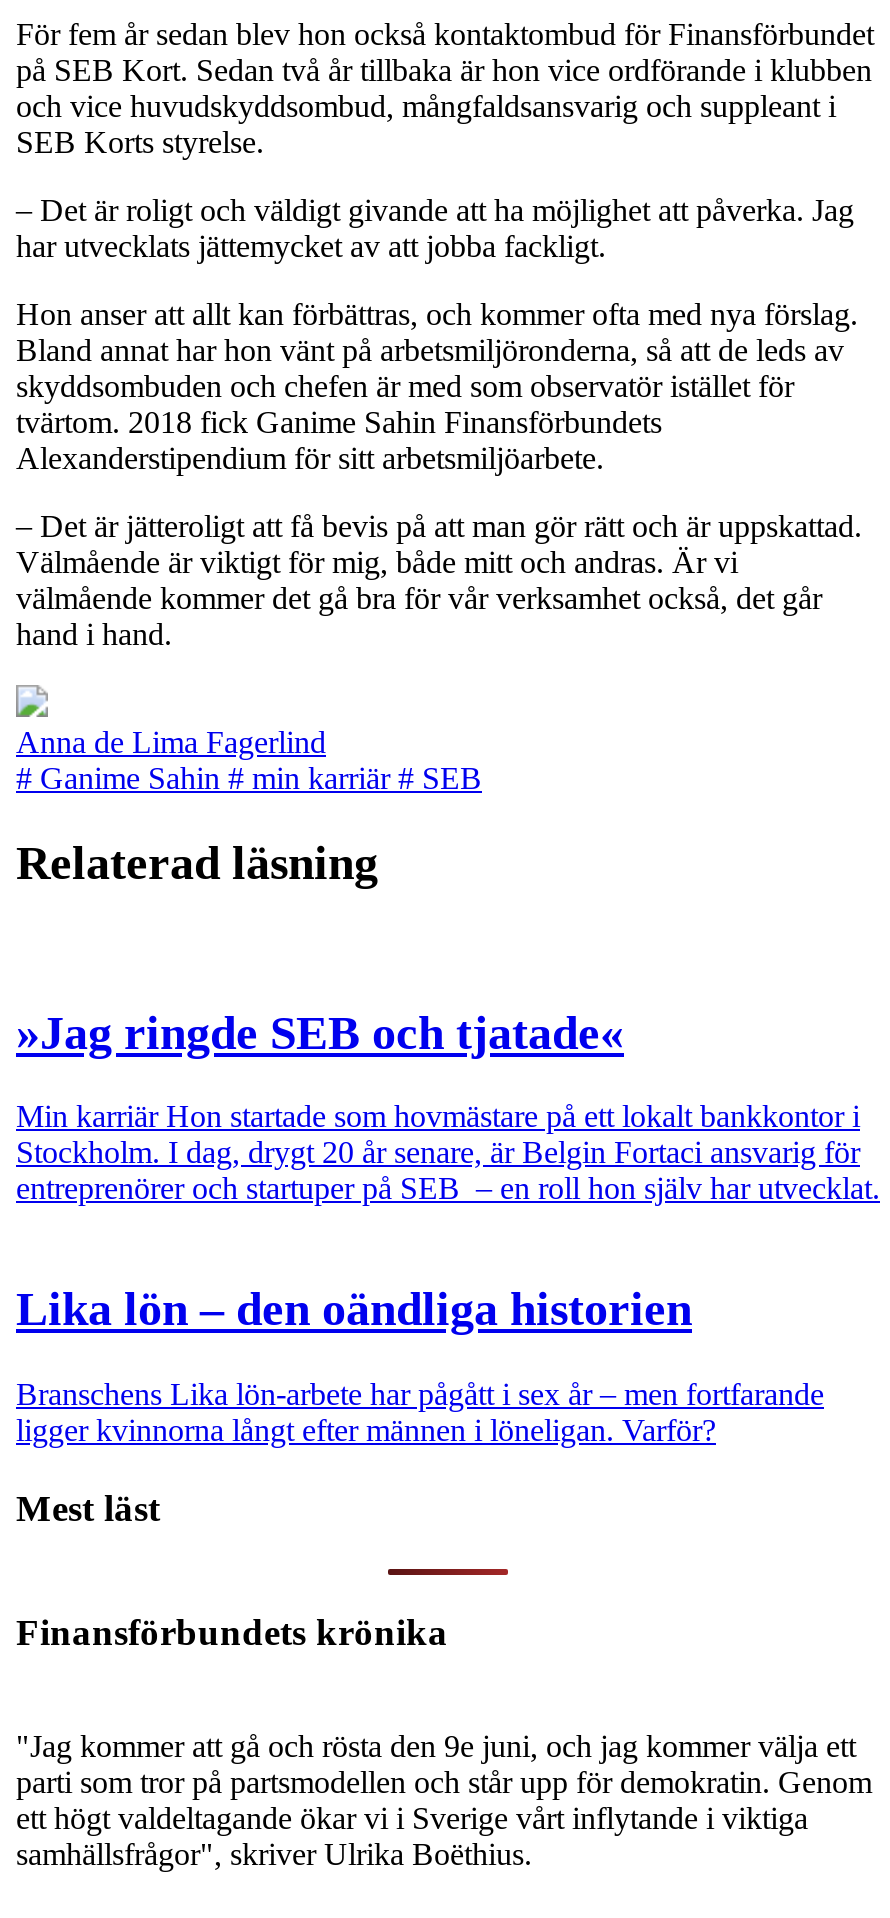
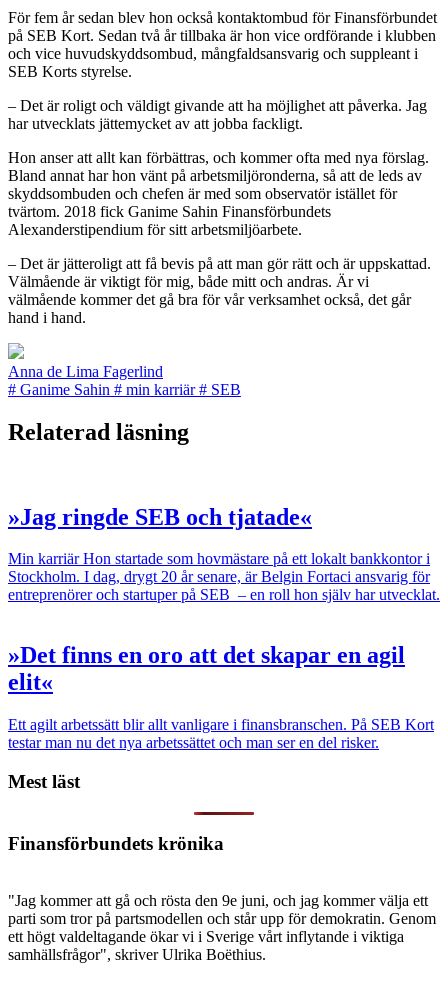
[16,1284,692,1336] Lika lön – den oändliga historien -> [8,642,405,695] »Det finns en oro att det skapar en agil | elit«
[16,1377,824,1447] Branschens Lika lön-arbete har pågått i sex år – men fortfarande | ligger kvinnorna långt efter männen i löneligan. Varför? -> [8,716,434,751] Ett agilt arbetssätt blir allt vanligare i finansbranschen. På SEB Kort | testar man nu det nya arbetssättet och man ser en del risker.

